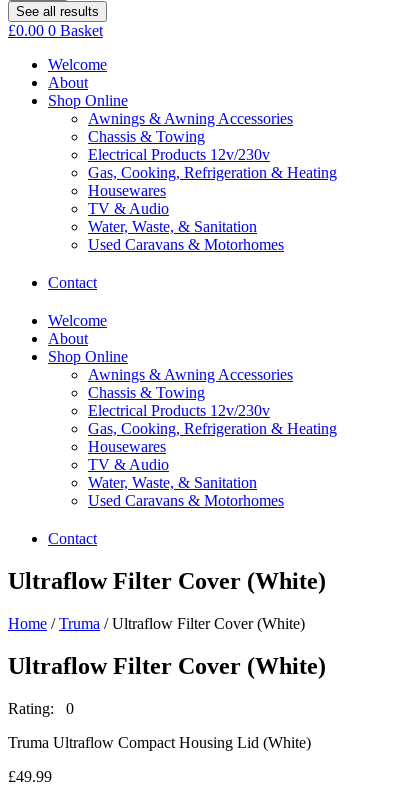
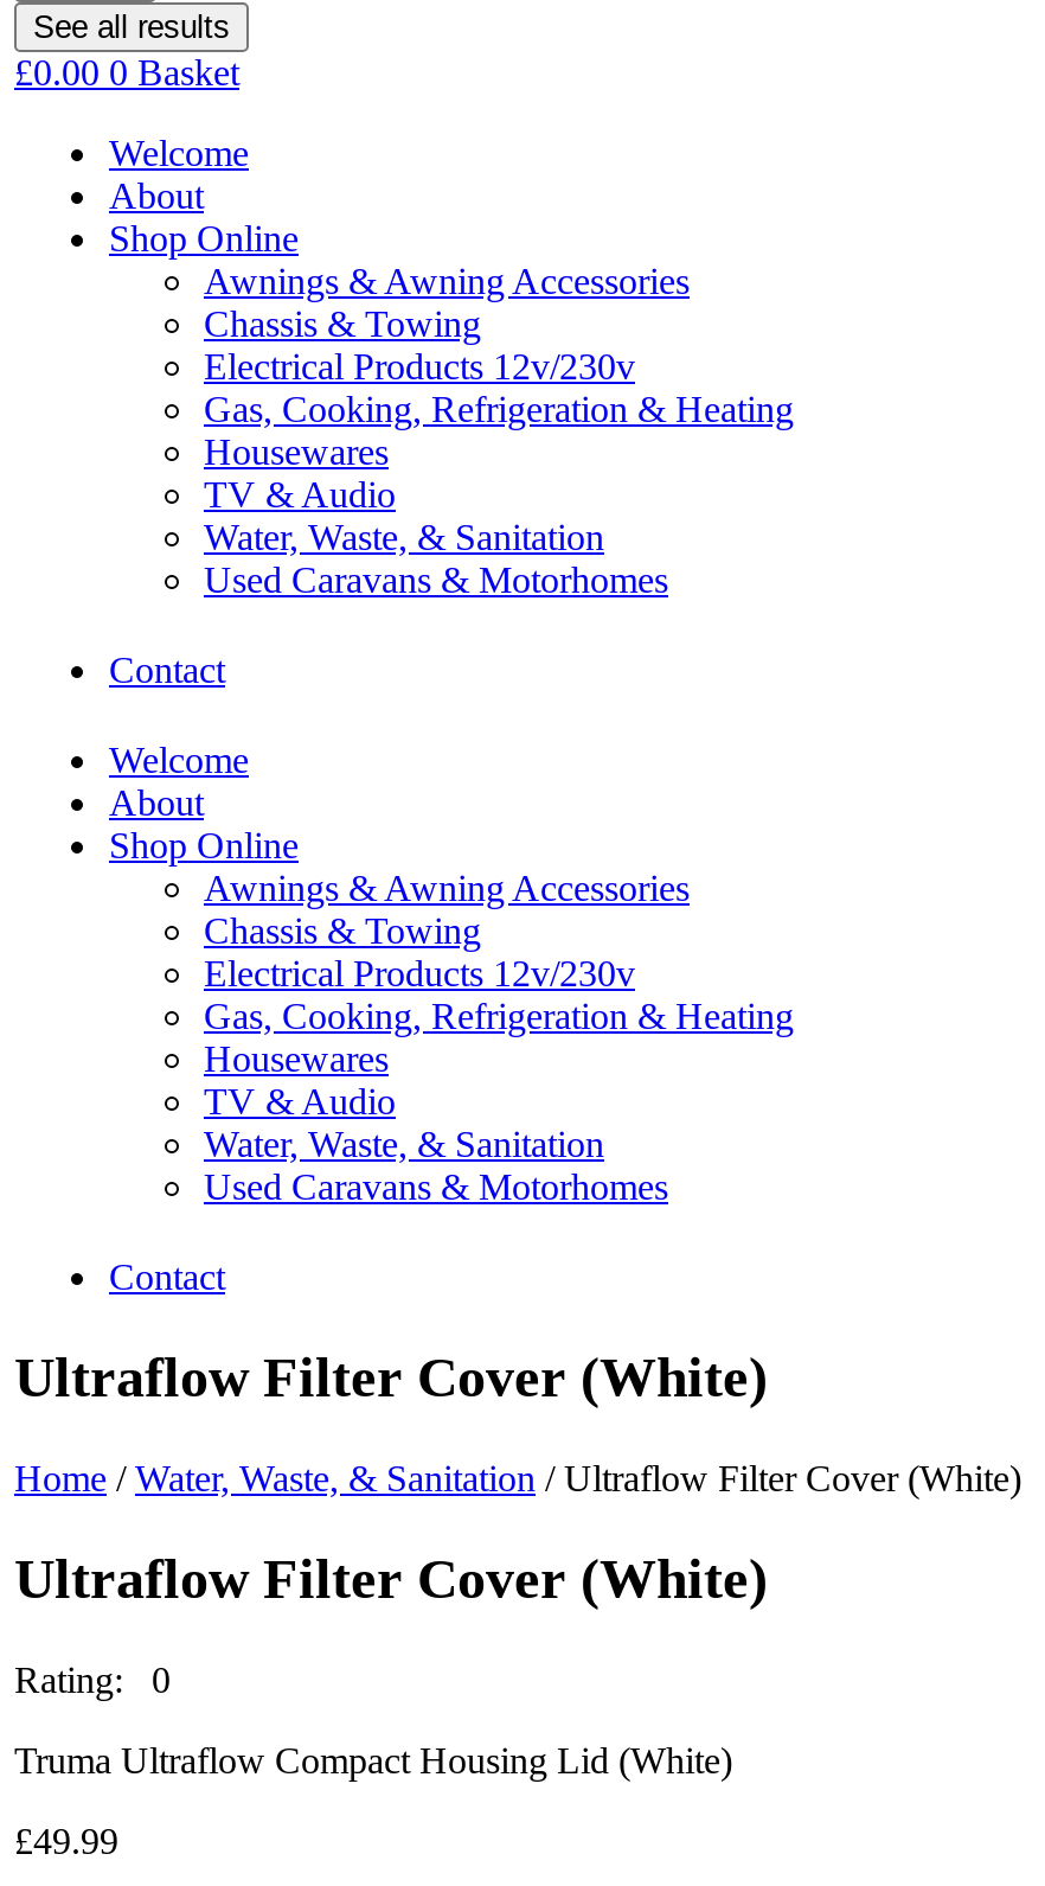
[8,615,305,632] Home / Truma / Ultraflow Filter Cover (White) -> [14,1458,1021,1498] Home / Water, Waste, & Sanitation / Ultraflow Filter Cover (White)

